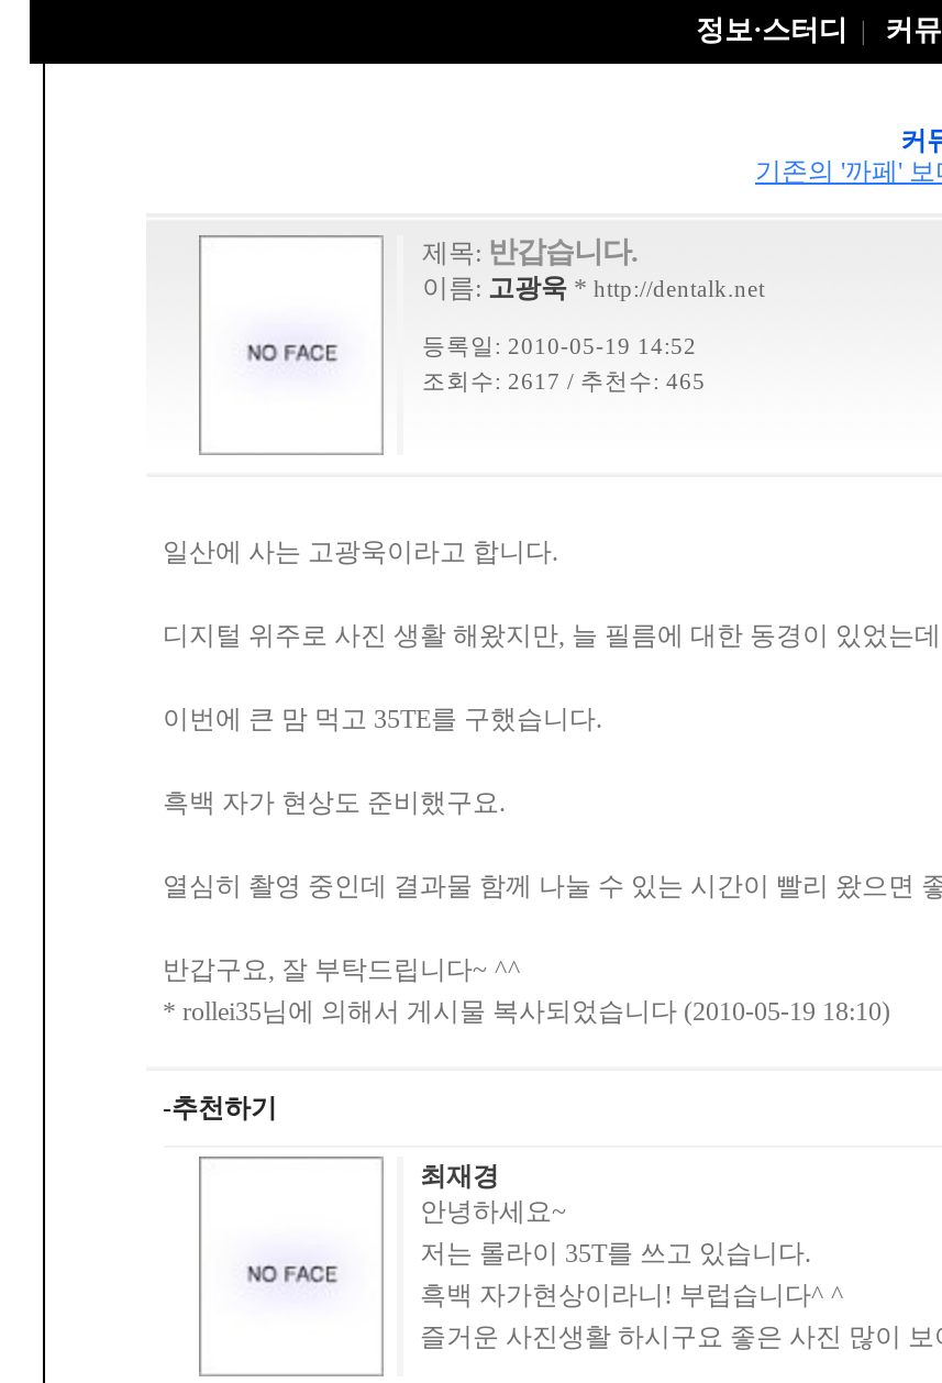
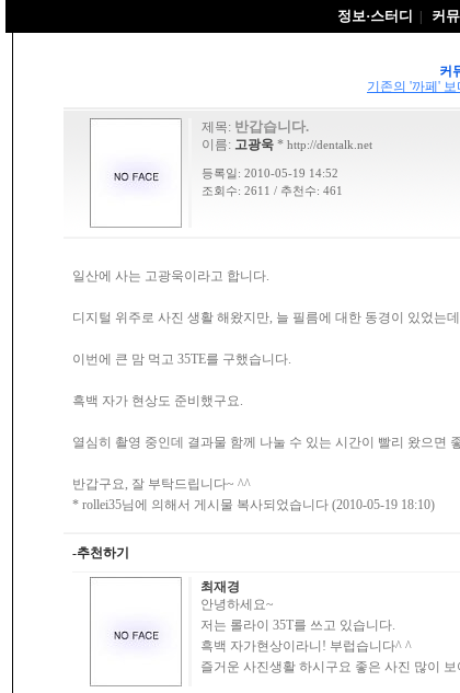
[422,369,706,394] 조회수: 2617 / 추천수: 465 -> [201,185,342,197] 조회수: 2611 / 추천수: 461

